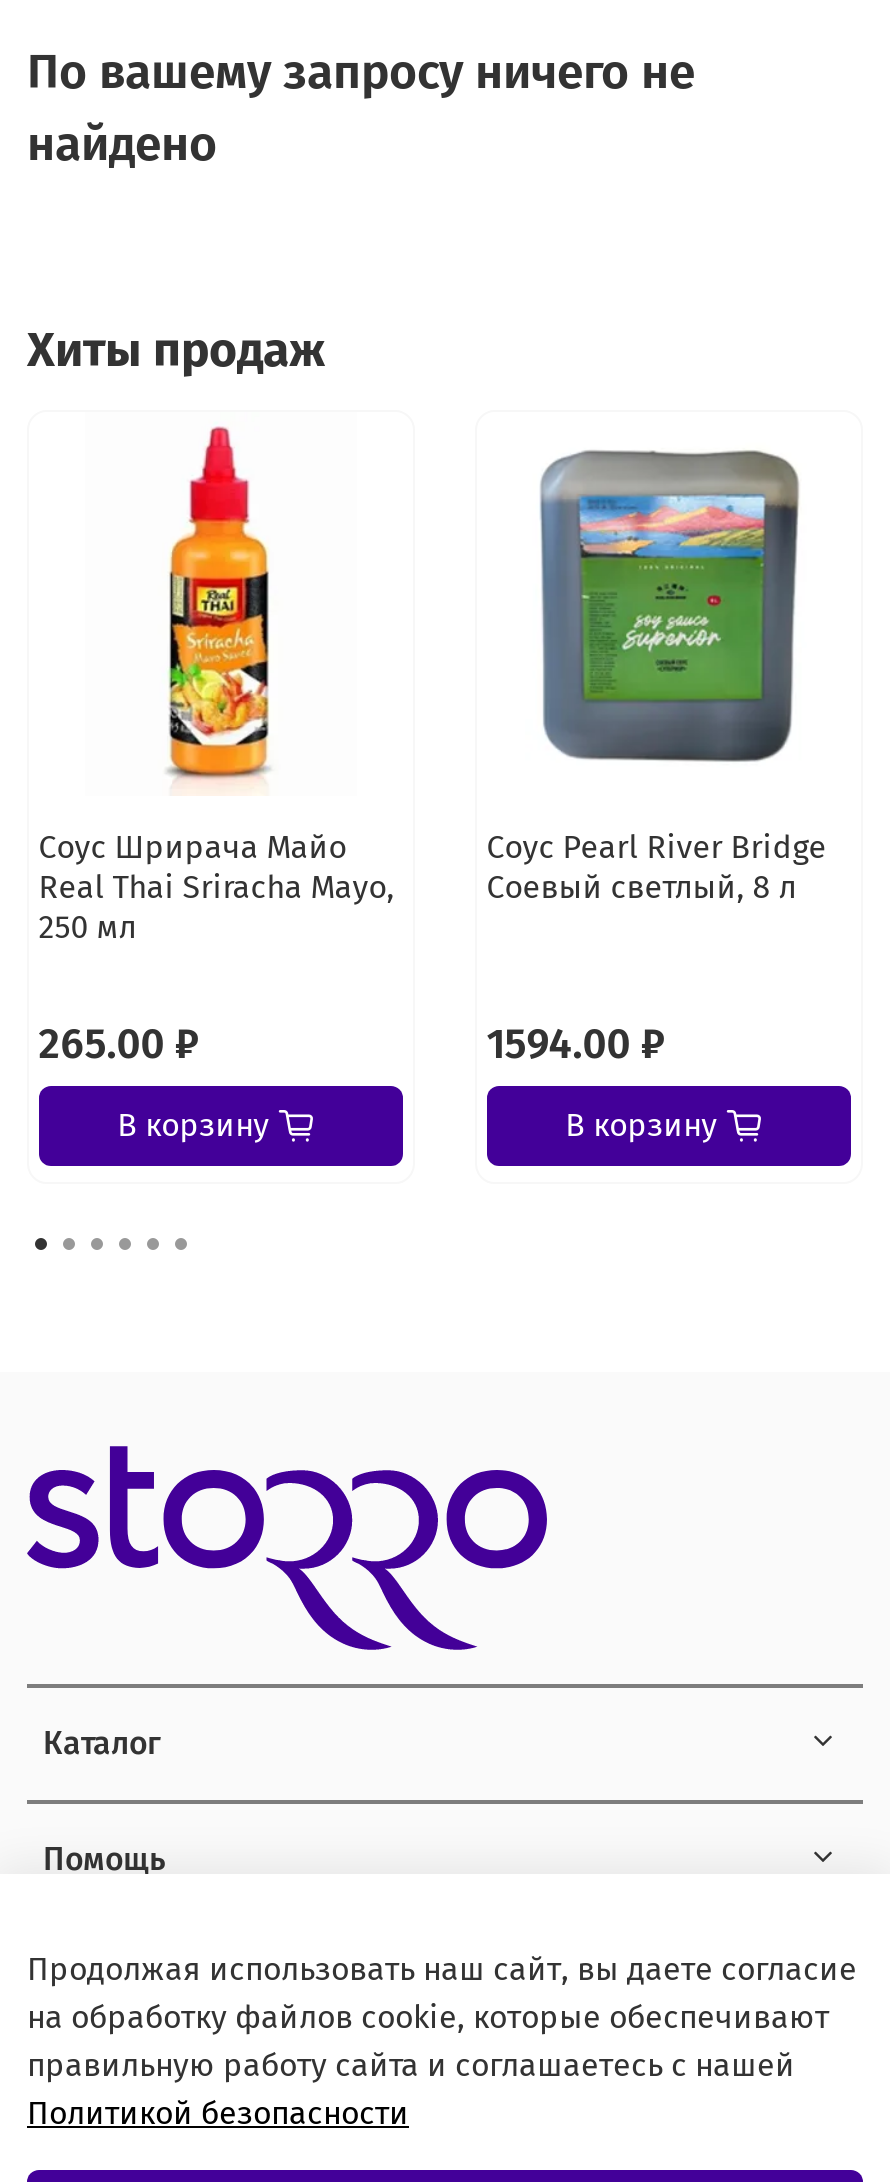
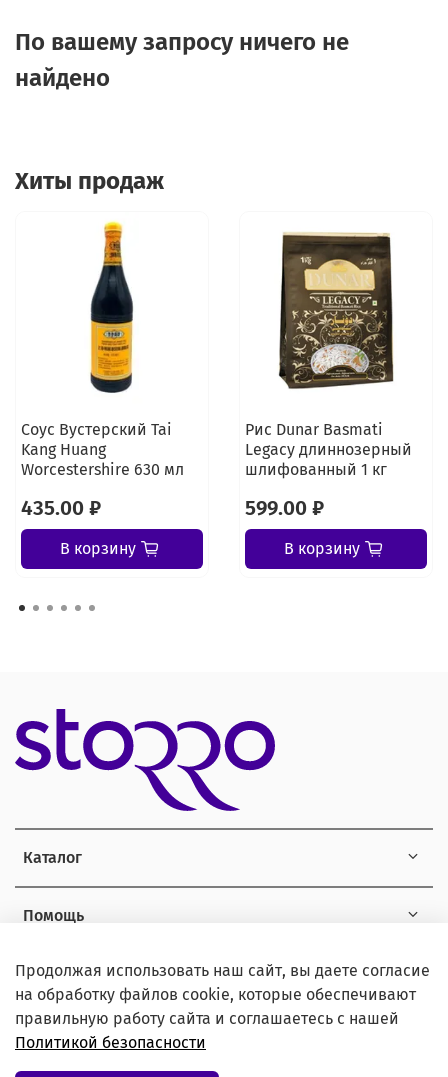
[39,426,395,946] [image] | Соус Шрирача Майо | Real Thai Sriracha Mayo, | 250 мл -> [21,220,184,479] [image] | Соус Вустерский Tai | Kang Huang | Worcestershire 630 мл
[487,450,827,906] [image] | Соус Pearl River Bridge | Соевый светлый, 8 л -> [245,232,412,479] [image] | Рис Dunar Basmati | Legacy длиннозерный | шлифованный 1 кг
[39,1020,199,1070] 265.00 ₽ -> [21,496,101,521] 435.00 ₽
[487,1020,665,1070] 1594.00 ₽ -> [245,496,324,521] 599.00 ₽

